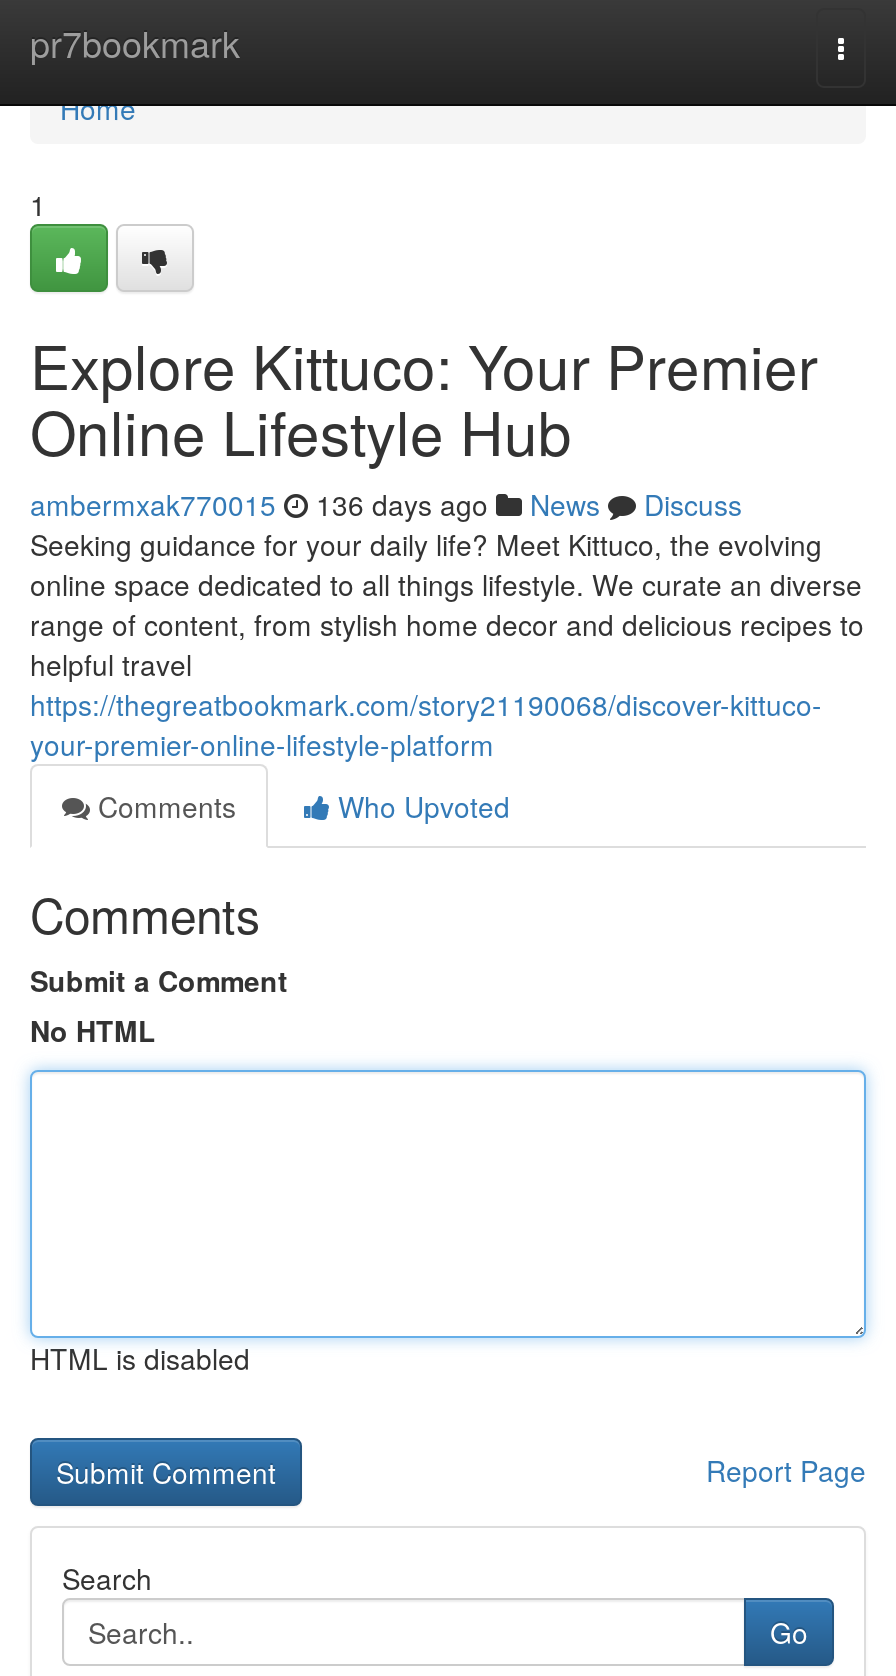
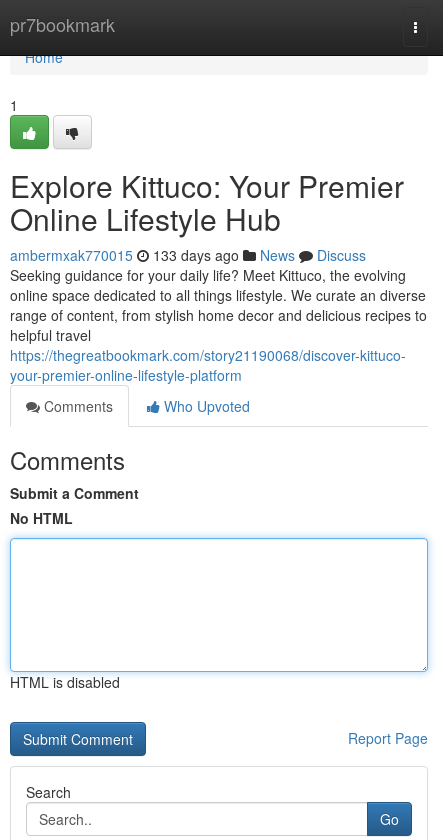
[30,484,742,524] ambermxak770015 136 days ago News Discuss -> [10,245,366,265] ambermxak770015 133 days ago News Discuss

